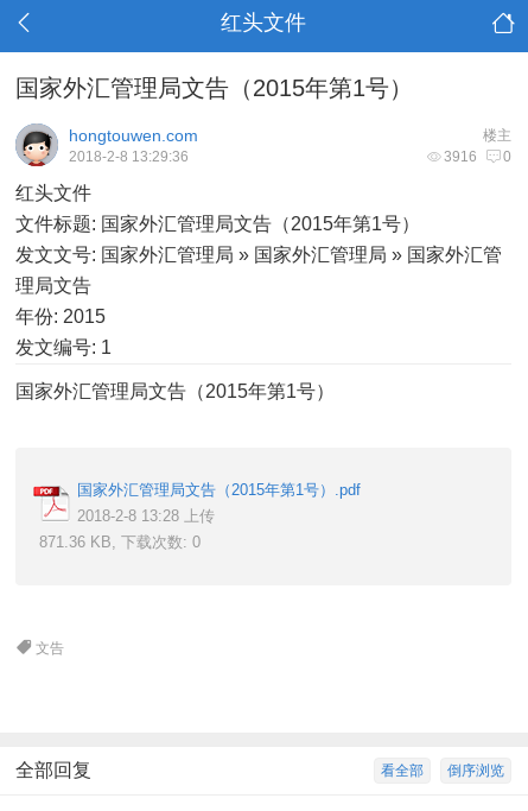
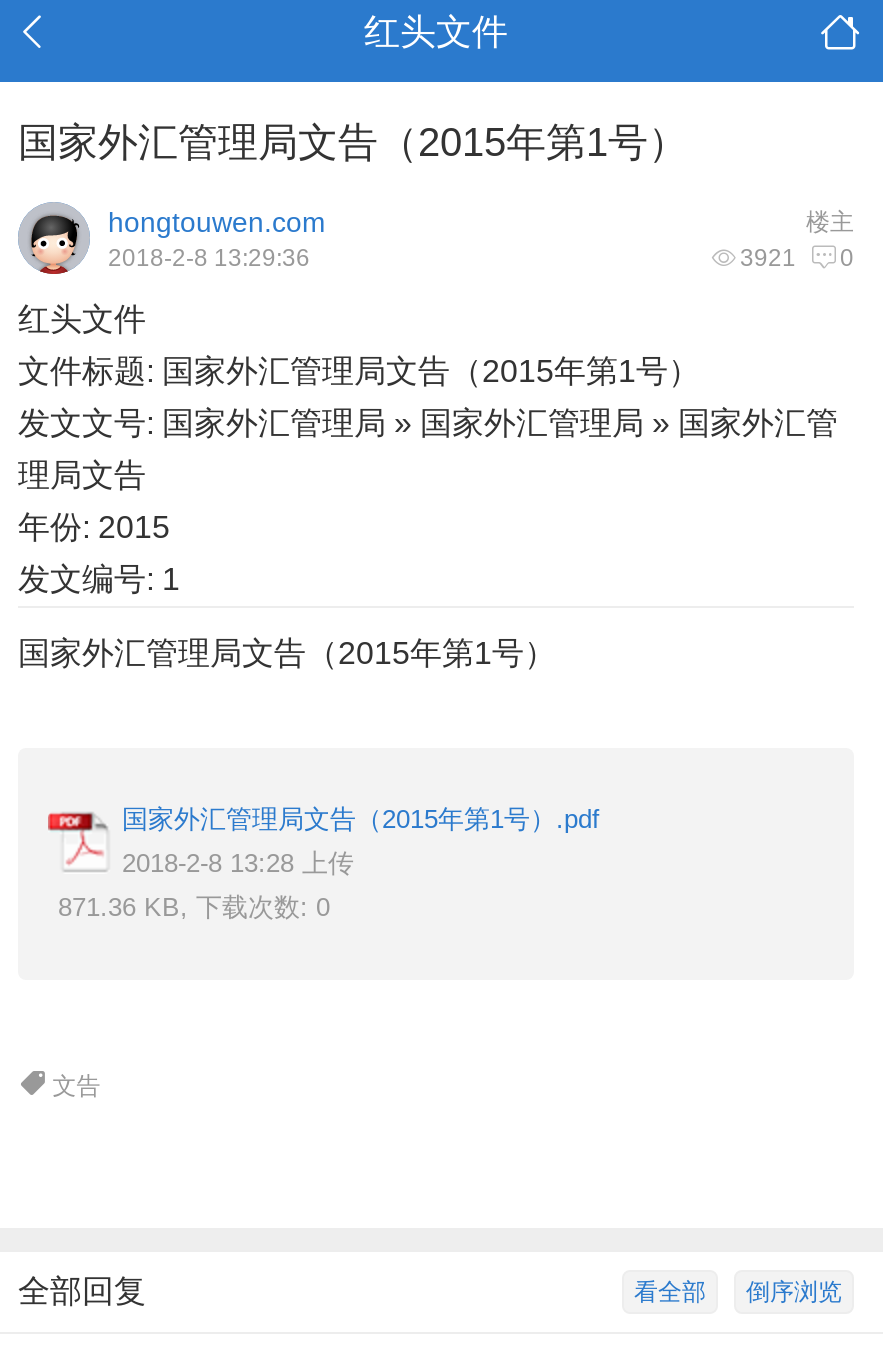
[444,148,511,165] 3916 0 -> [740,244,854,272] 3921 0

